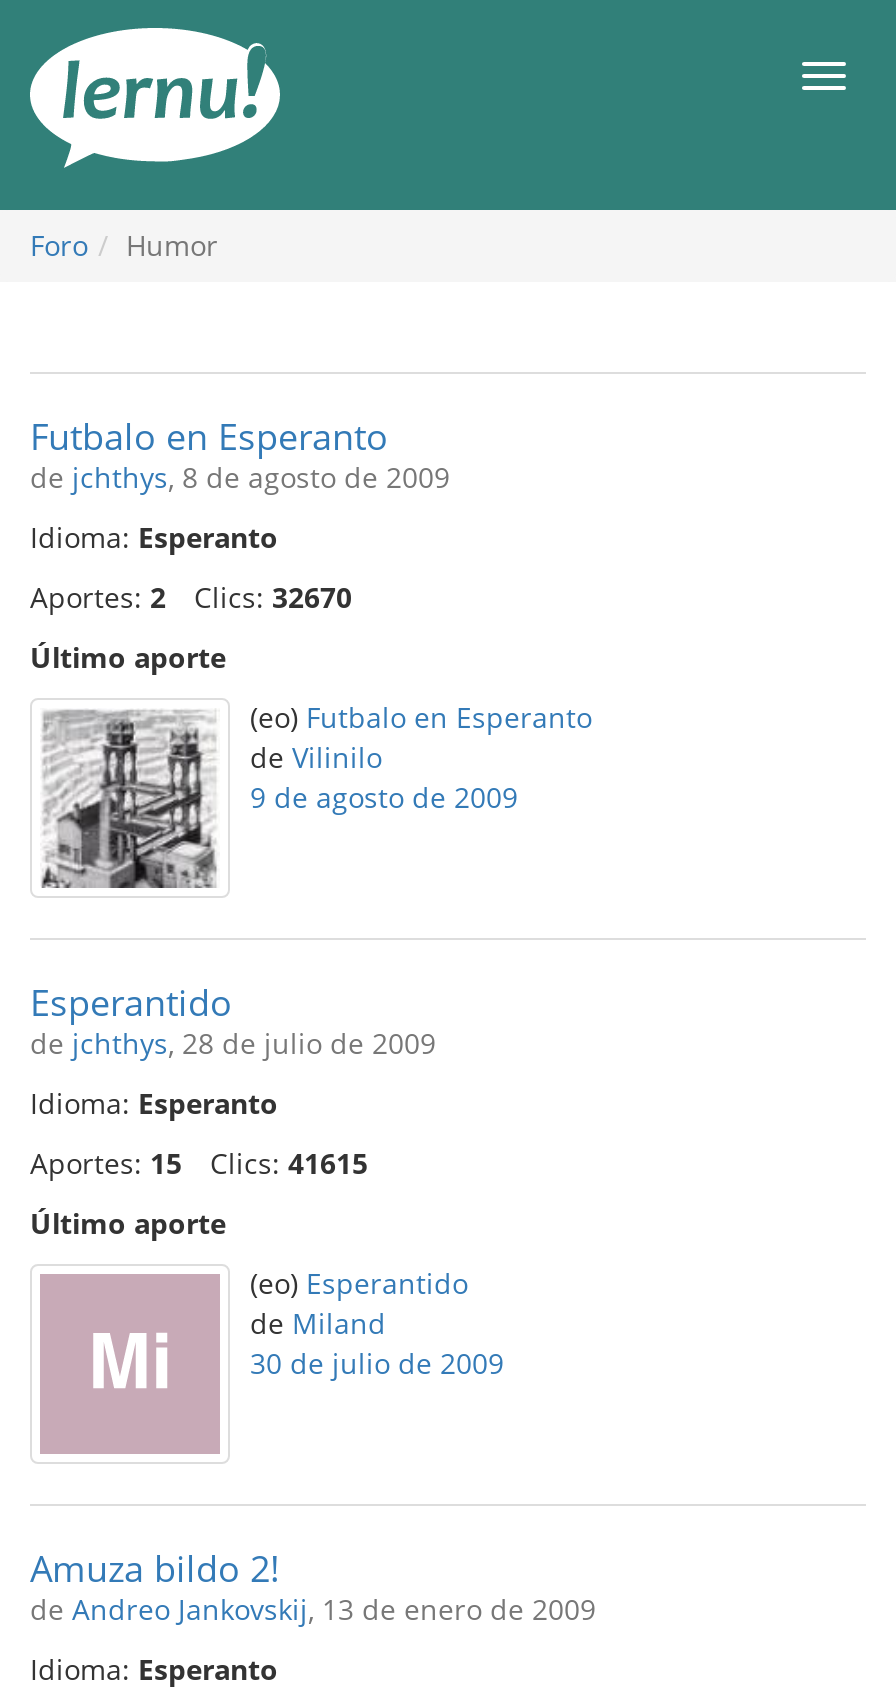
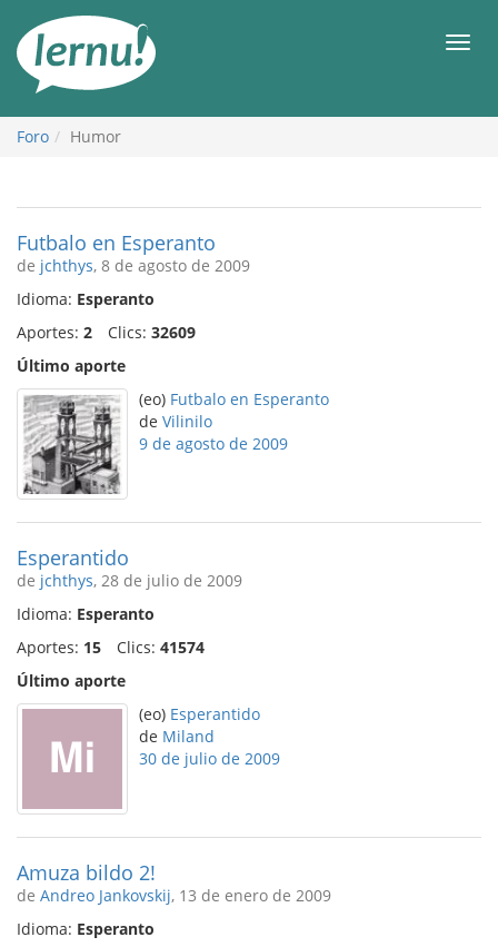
[30,578,352,616] Aportes: 2 Clics: 32670 -> [17,322,196,343] Aportes: 2 Clics: 32609
[30,1144,368,1182] Aportes: 15 Clics: 41615 -> [17,637,205,658] Aportes: 15 Clics: 41574

